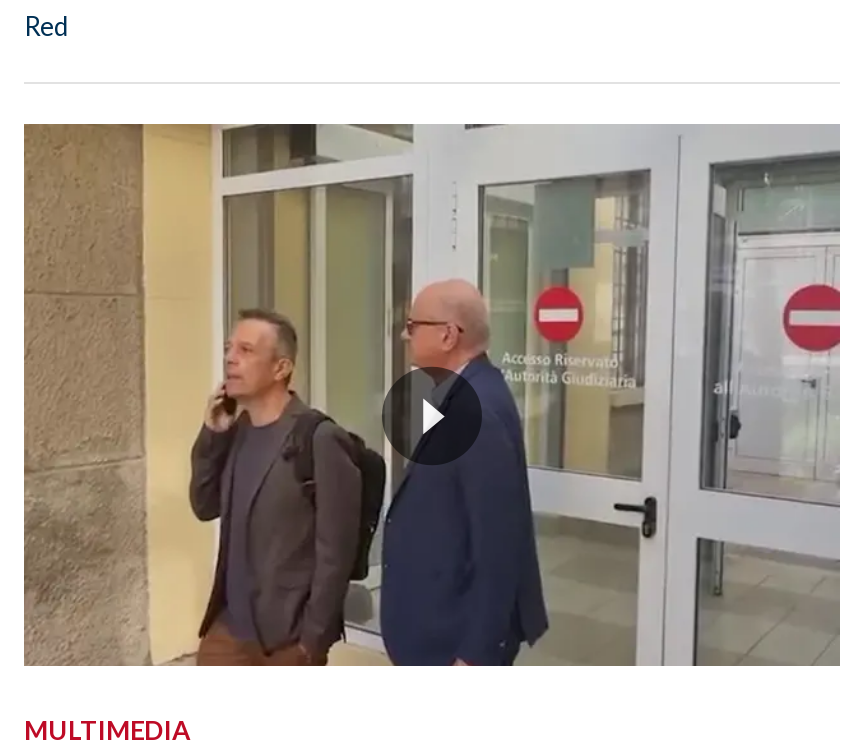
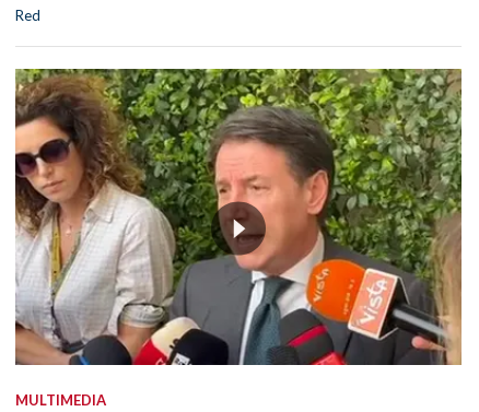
[22,122,842,668] [image] -> [14,68,463,366] [image]

